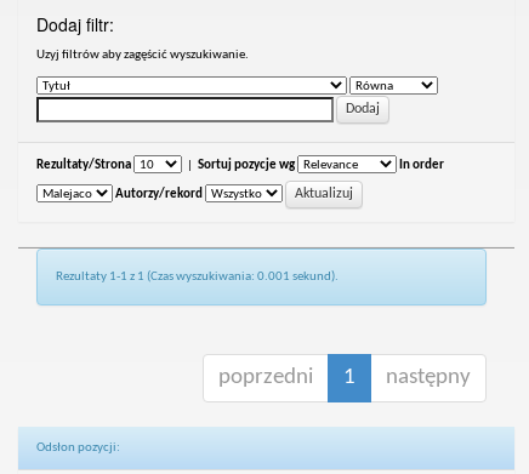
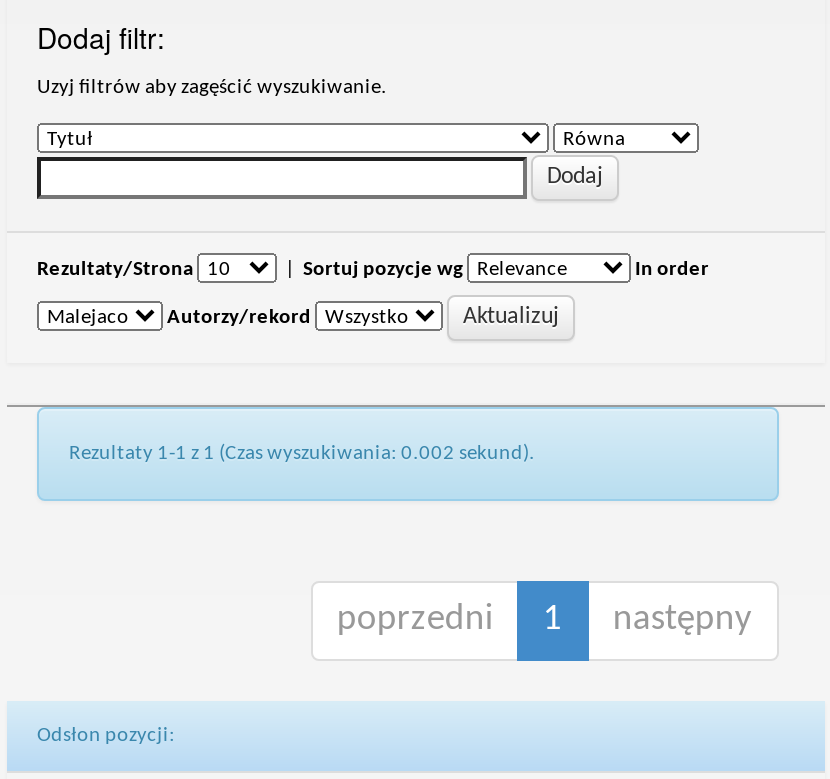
[56,270,339,284] Rezultaty 1-1 z 1 (Czas wyszukiwania: 0.001 sekund). -> [69,443,535,465] Rezultaty 1-1 z 1 (Czas wyszukiwania: 0.002 sekund).

